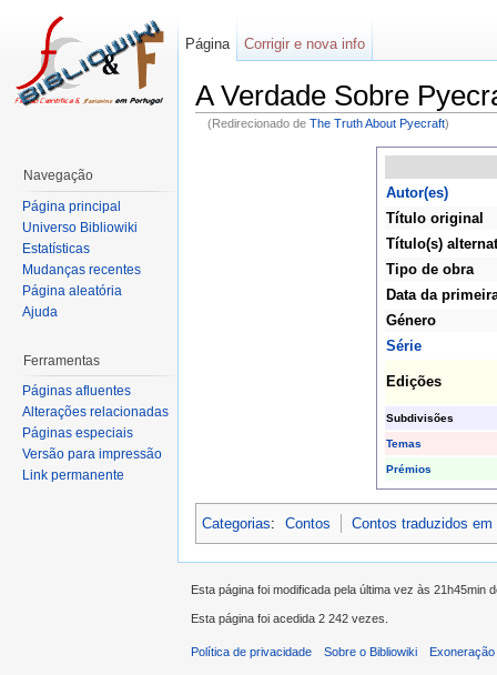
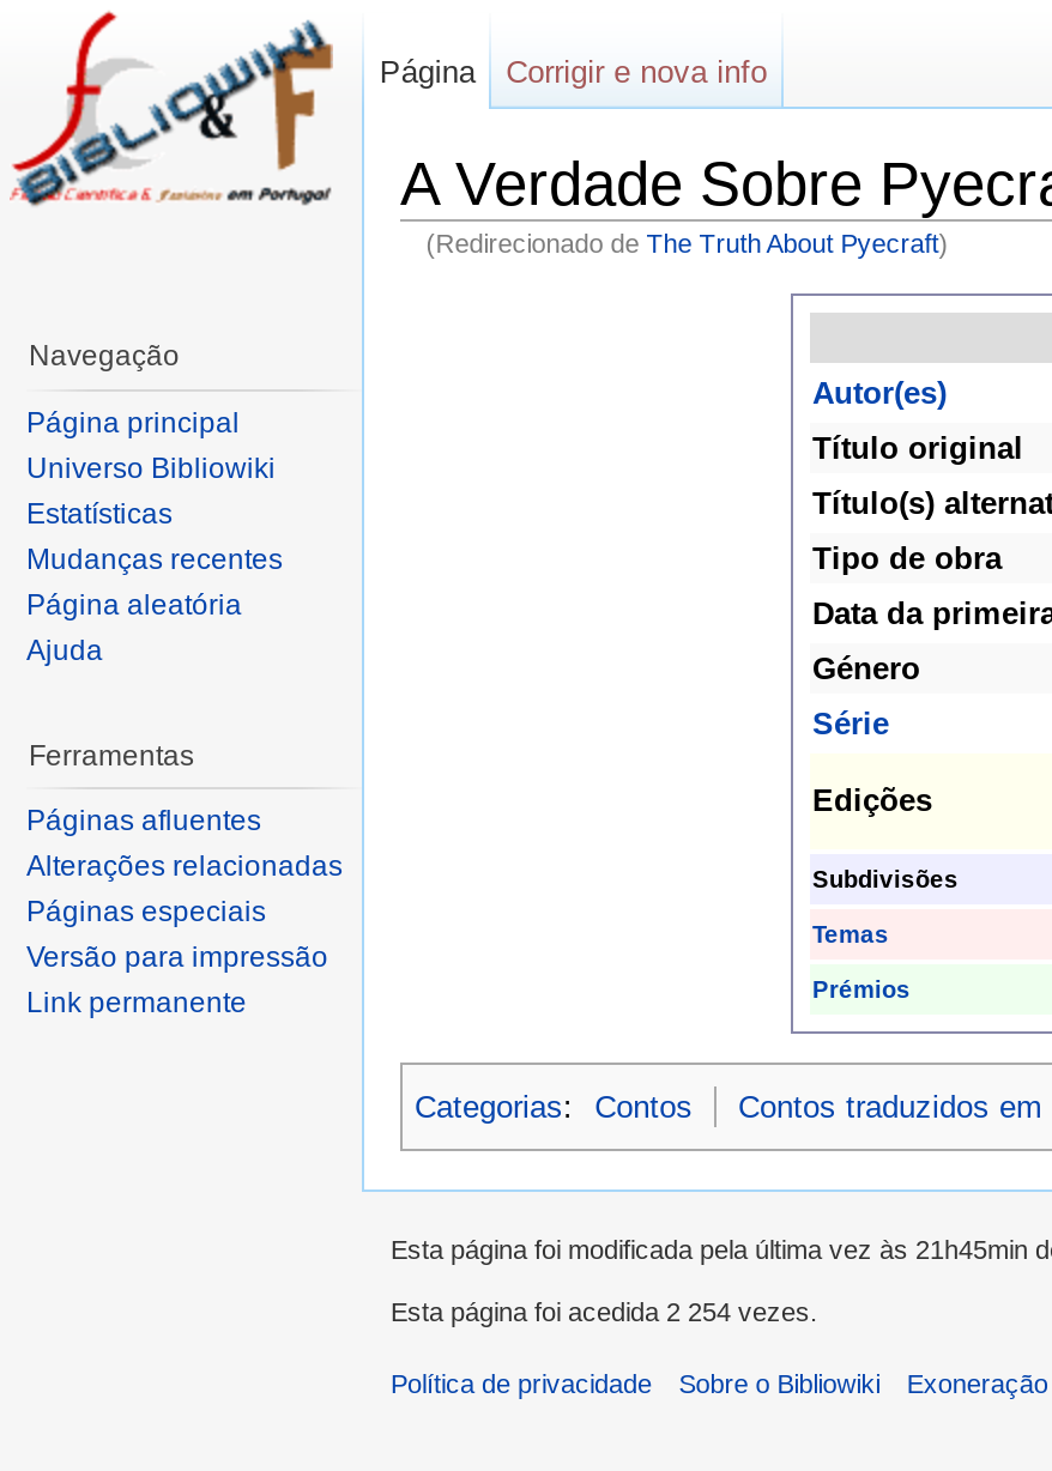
[191,611,388,625] Esta página foi acedida 2 242 vezes. -> [391,1297,817,1326] Esta página foi acedida 2 254 vezes.

